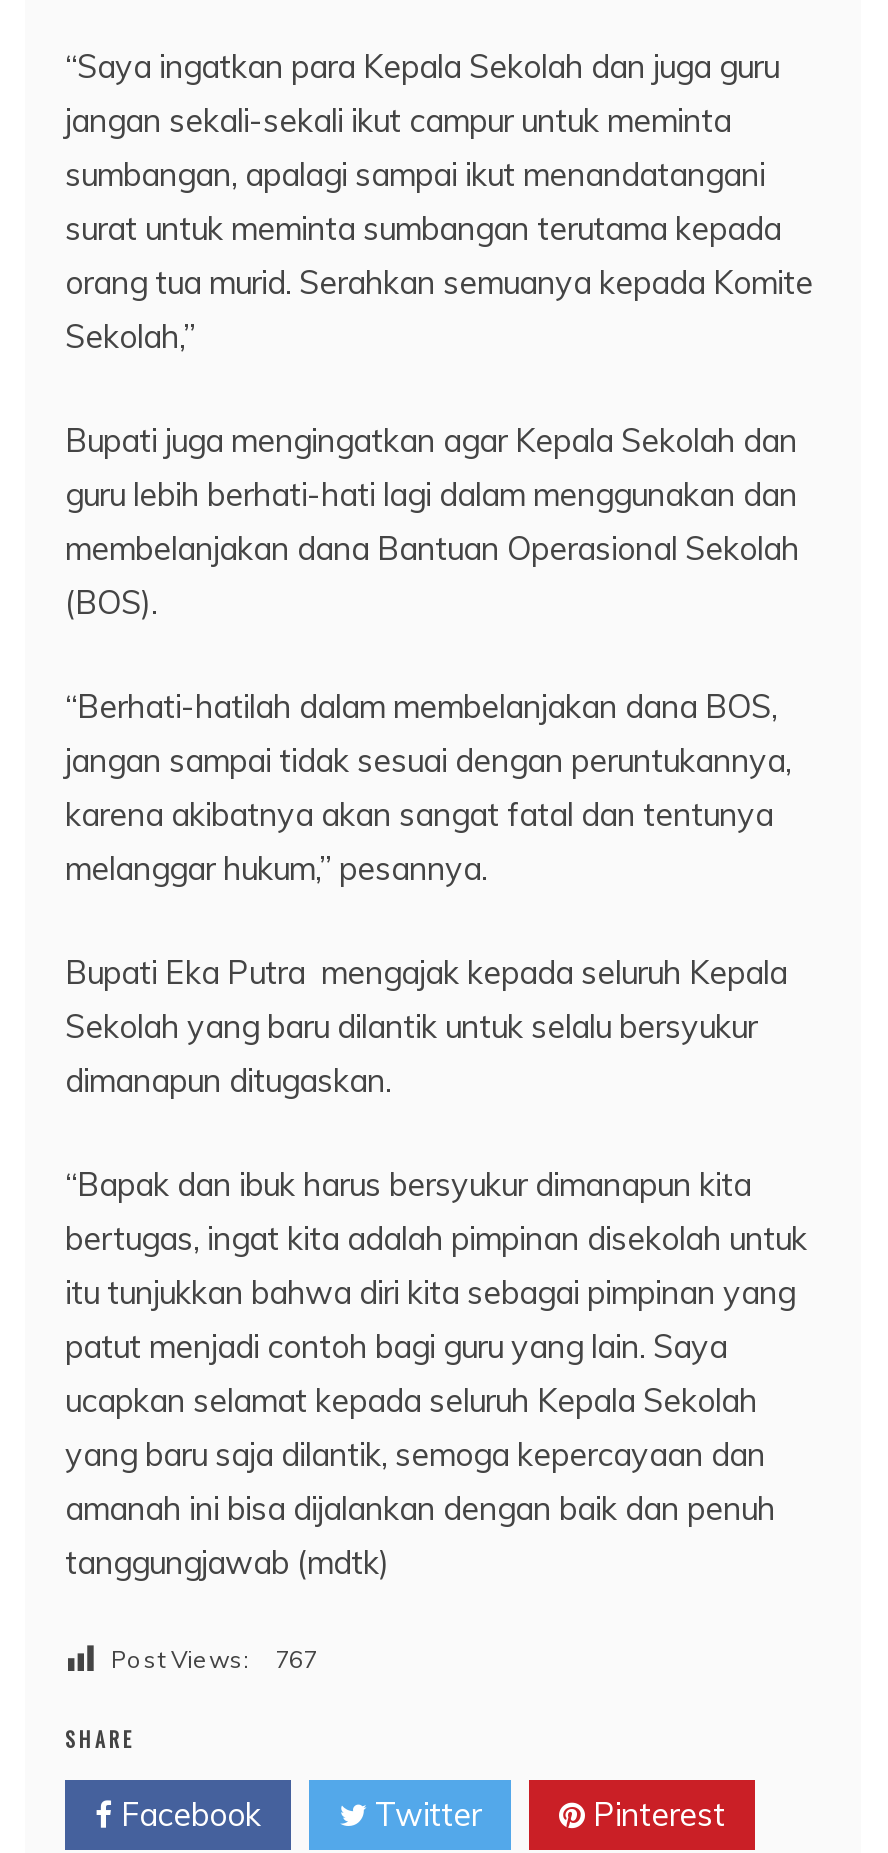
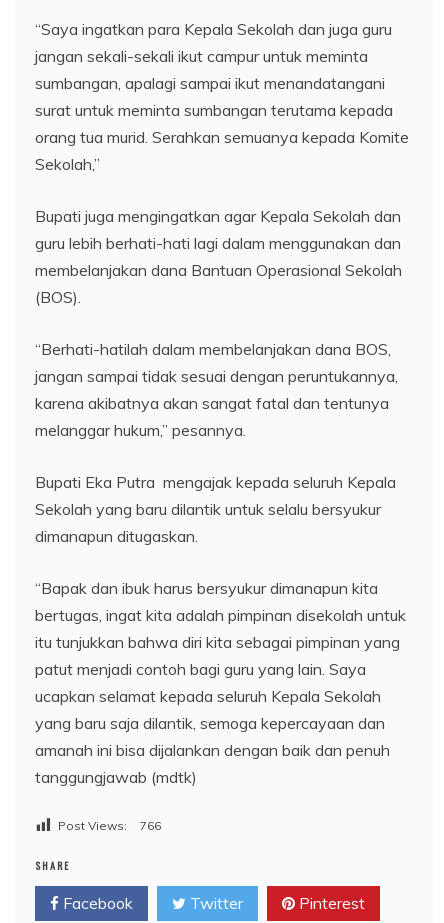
[111,1644,317,1674] Post Views: 767 -> [58,818,161,833] Post Views: 766

